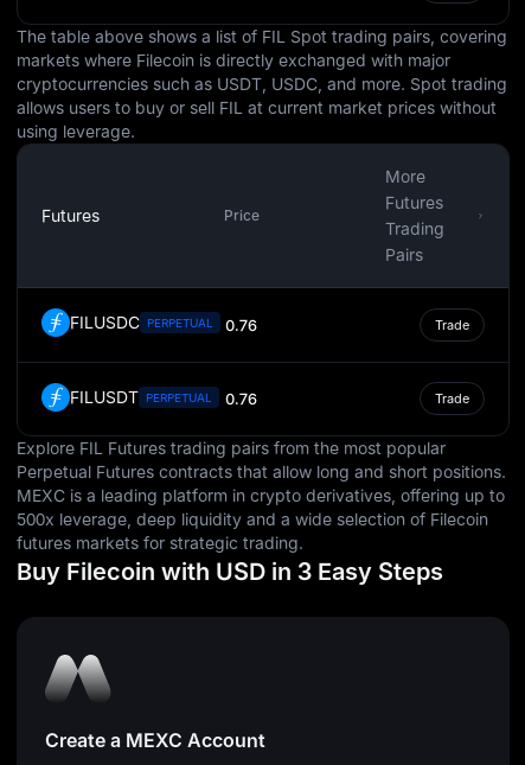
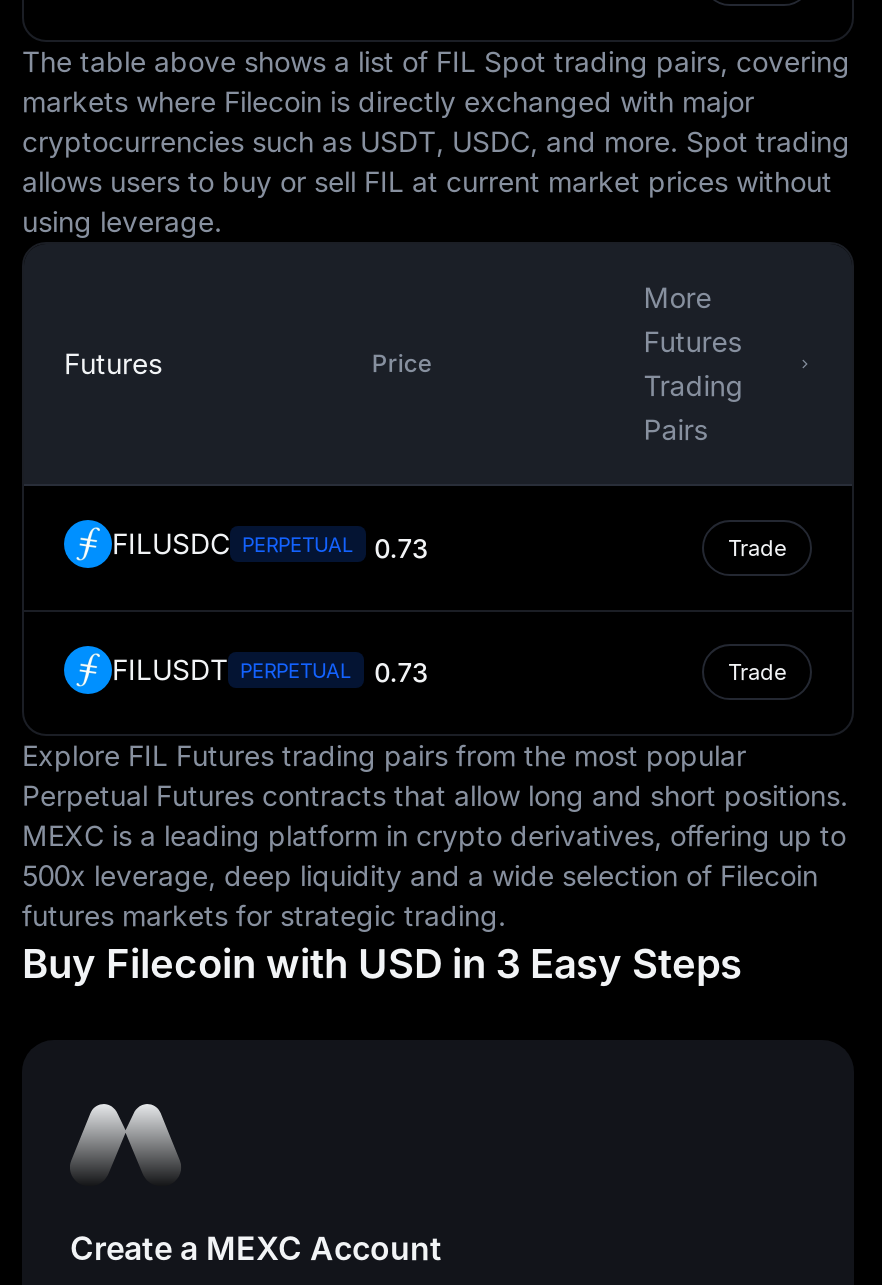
[225,316,257,335] 0.76 -> [374,533,428,565] 0.73
[225,389,257,408] 0.76 -> [374,657,428,689] 0.73

